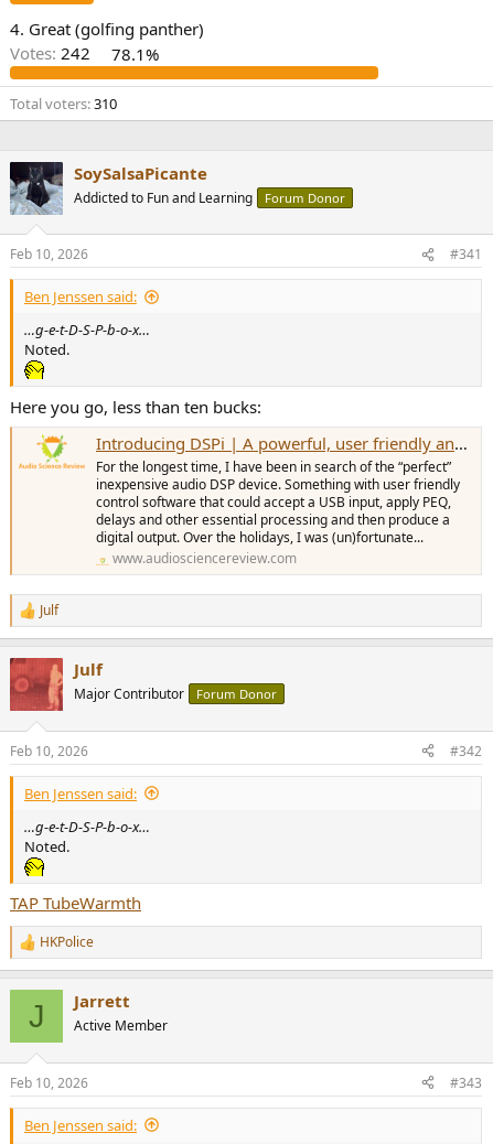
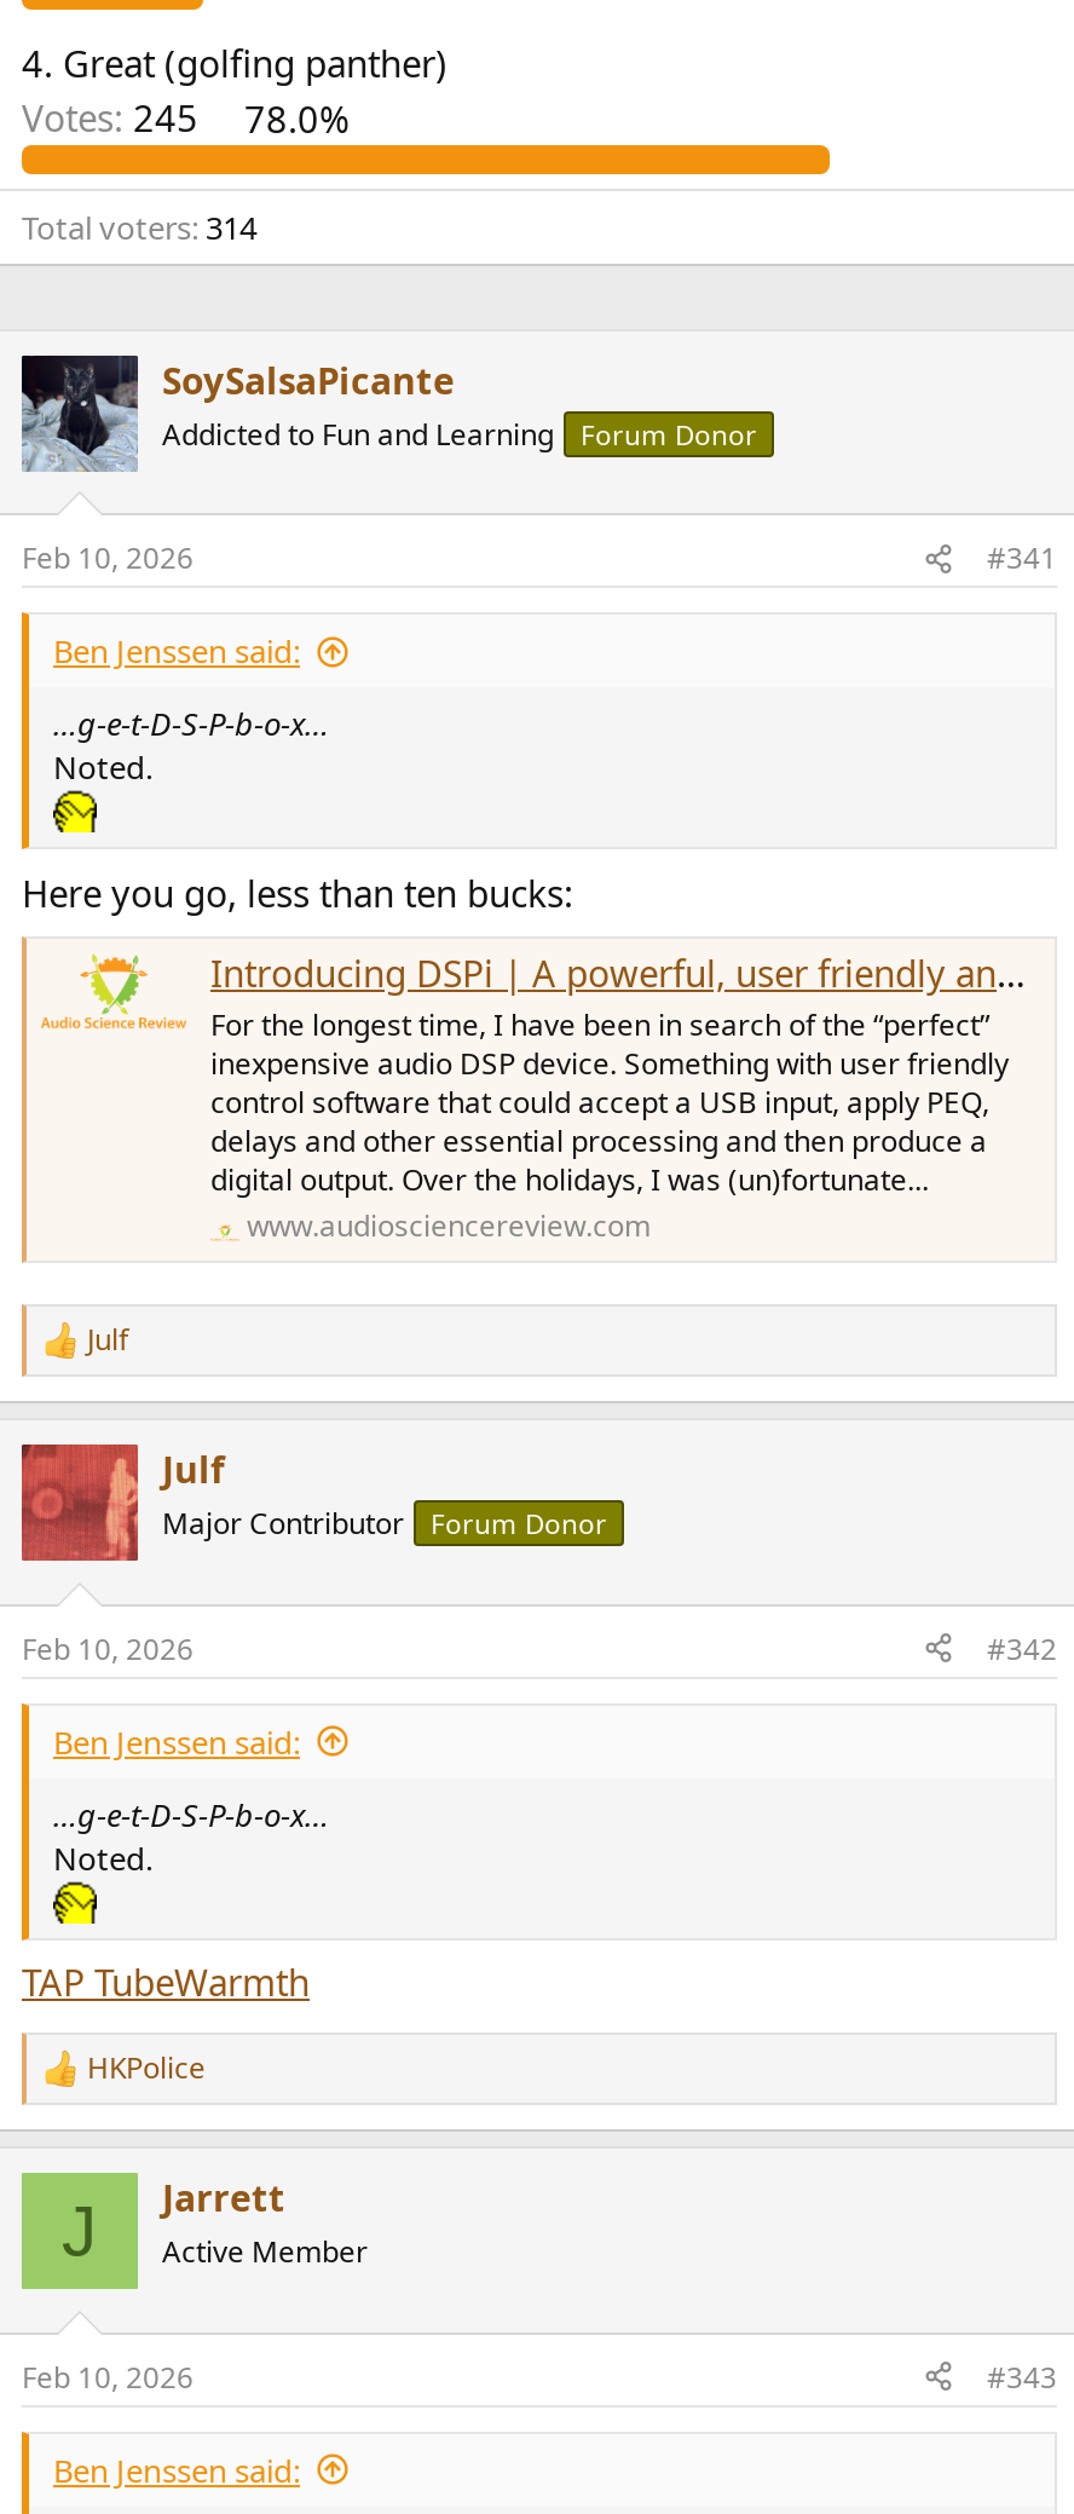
[10,43,95,65] Votes: 242 -> [22,94,208,143] Votes: 245
[111,43,159,65] 78.1% -> [244,94,348,143] 78.0%
[10,94,117,113] Total voters 310 -> [22,205,256,249] Total voters 314

